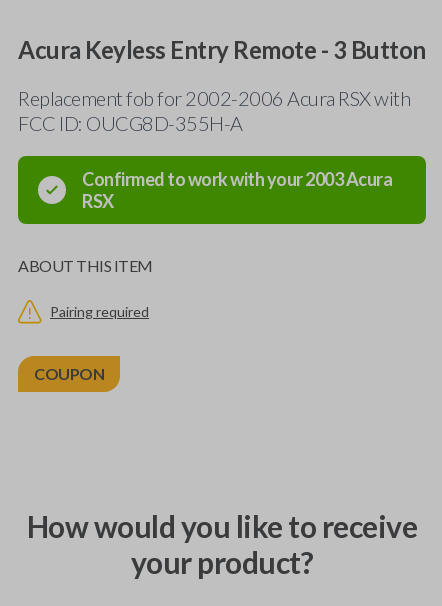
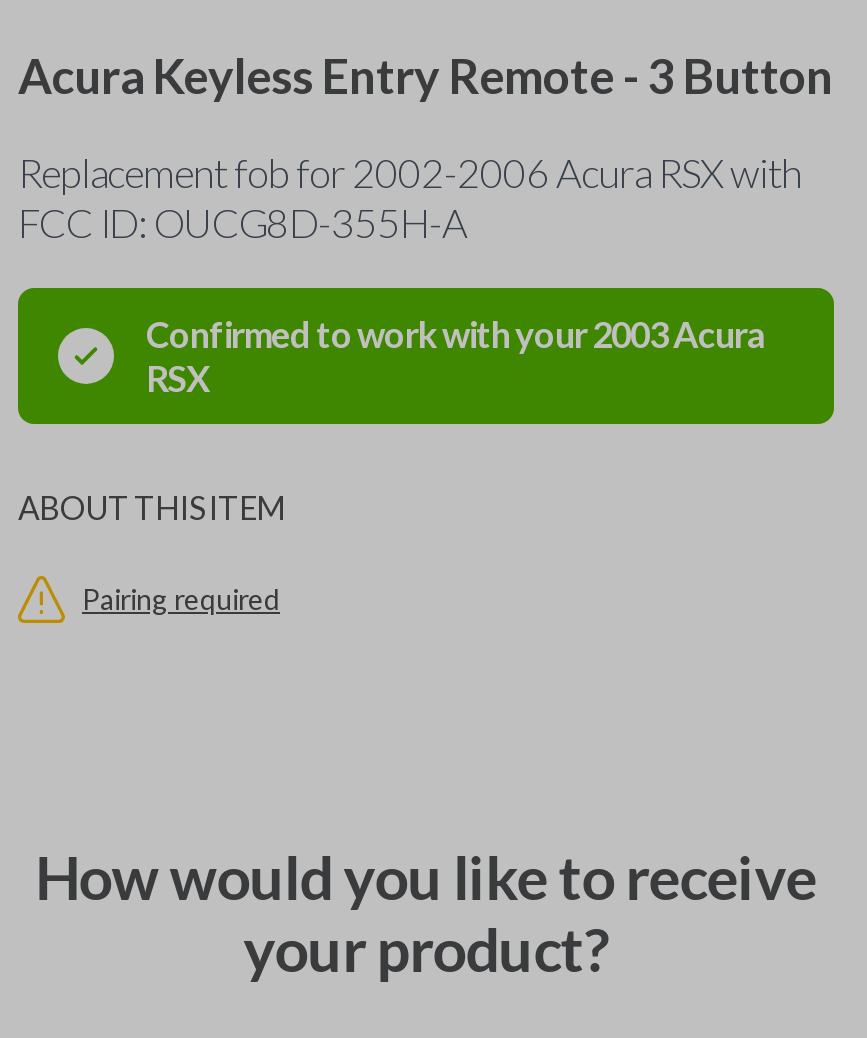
[34,364,104,383] COUPON -> none

